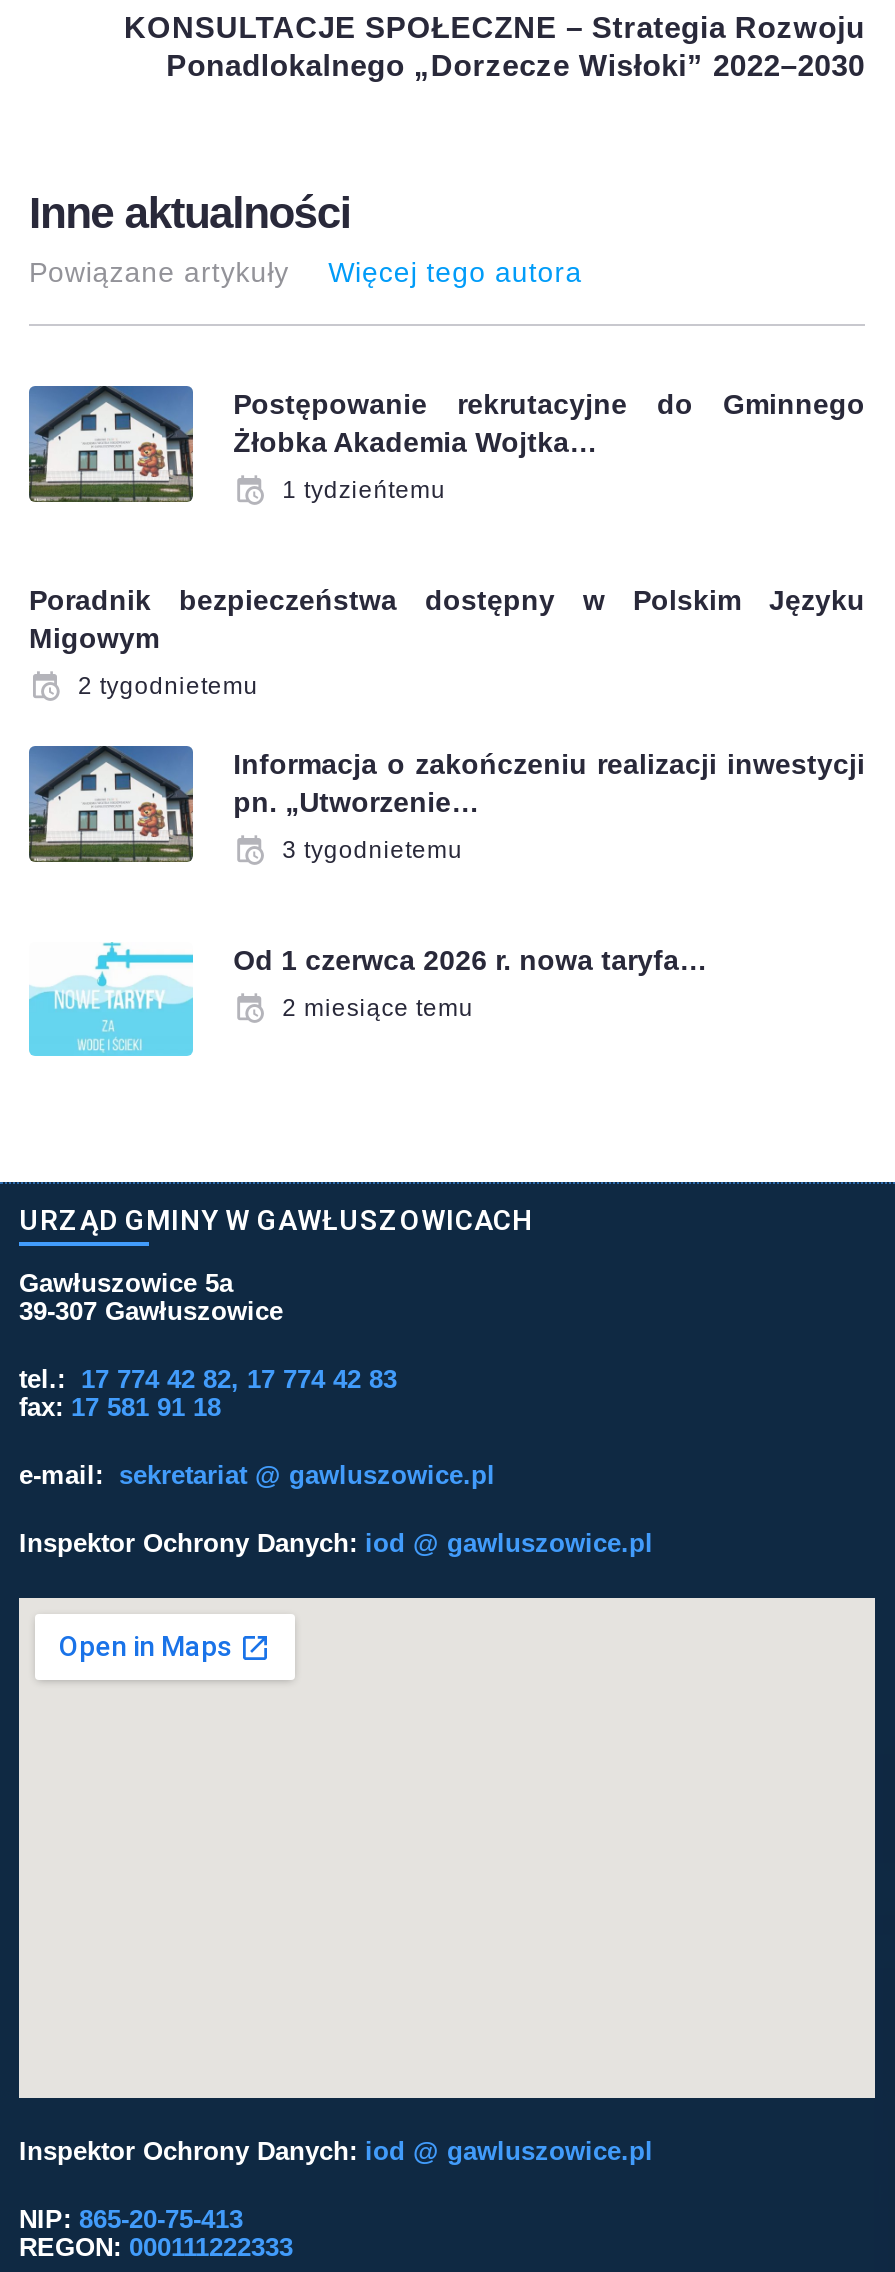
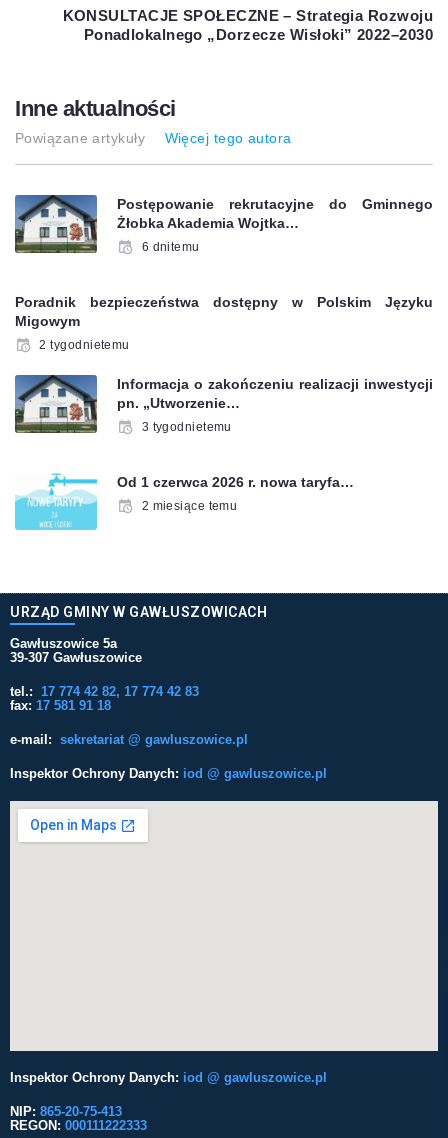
[282,476,446,504] 1 tydzieńtemu -> [142,240,200,254] 6 dnitemu

